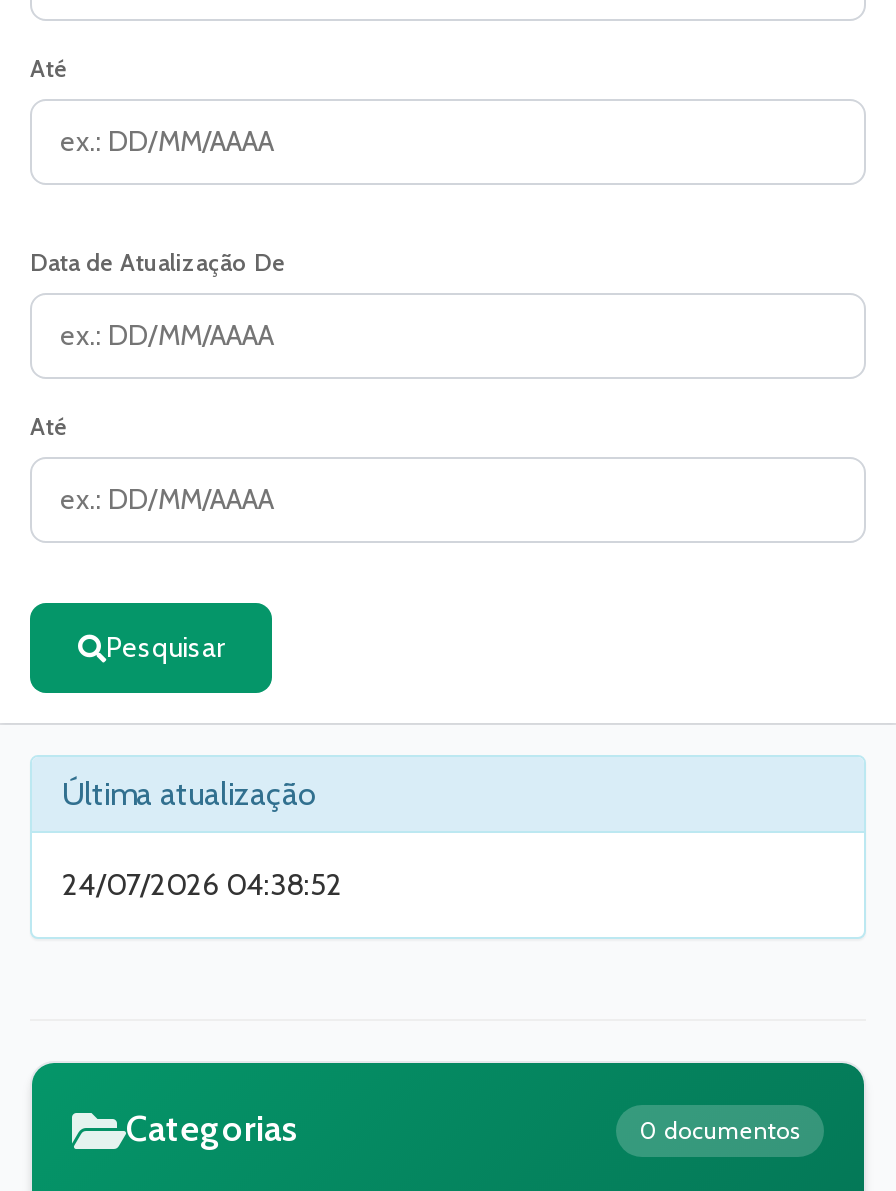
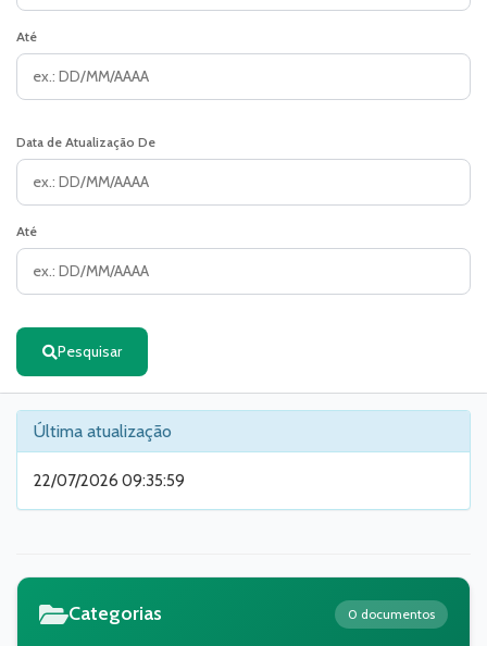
[62,867,342,903] 24/07/2026 04:38:52 -> [34,471,185,490] 22/07/2026 09:35:59

